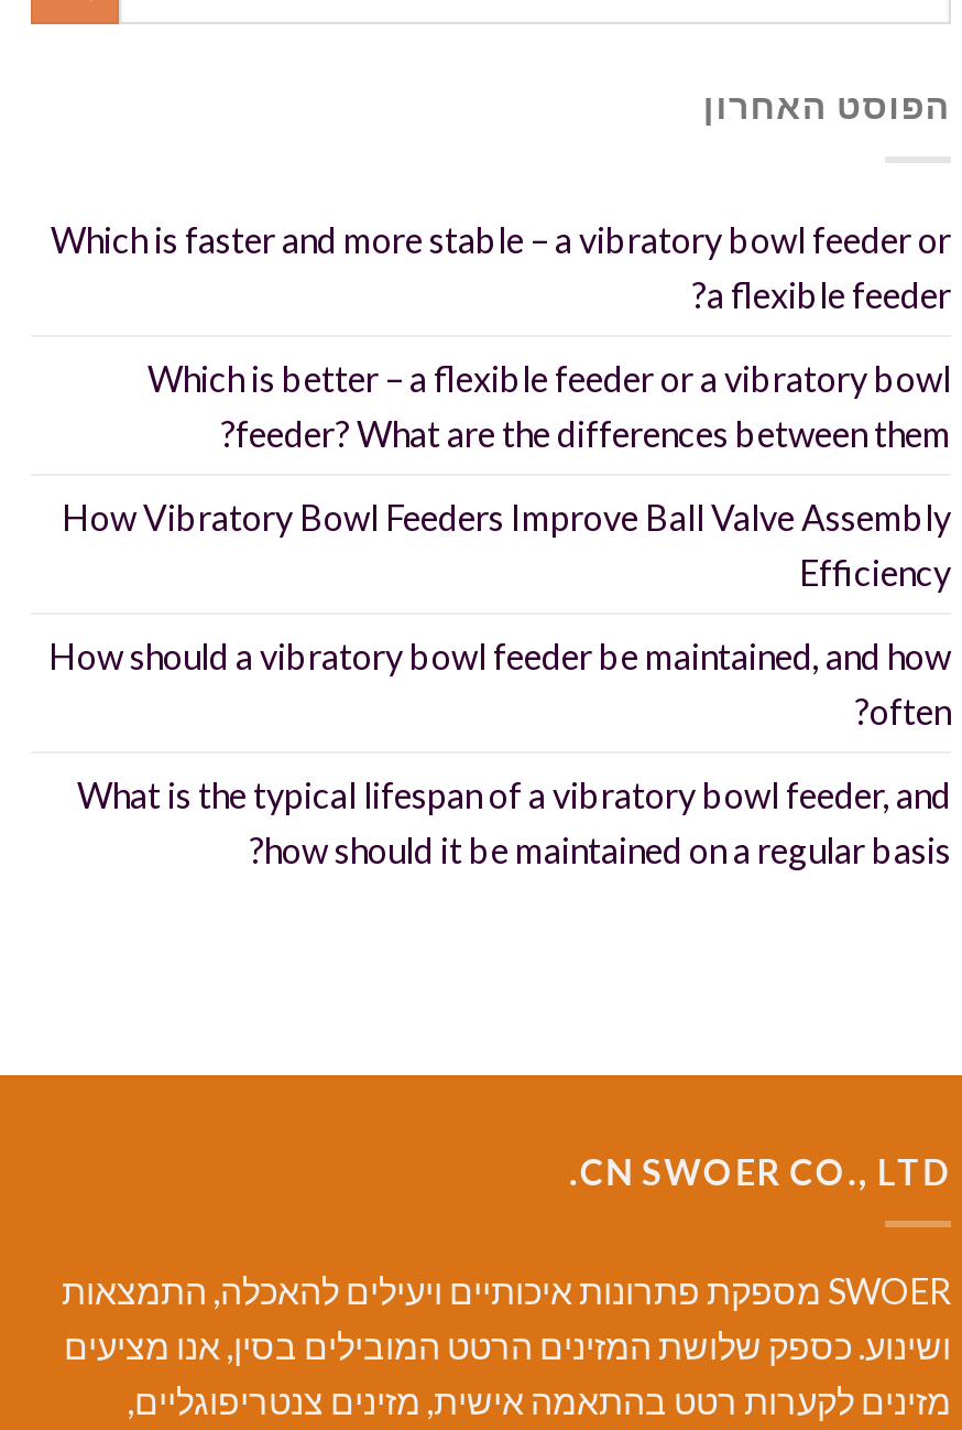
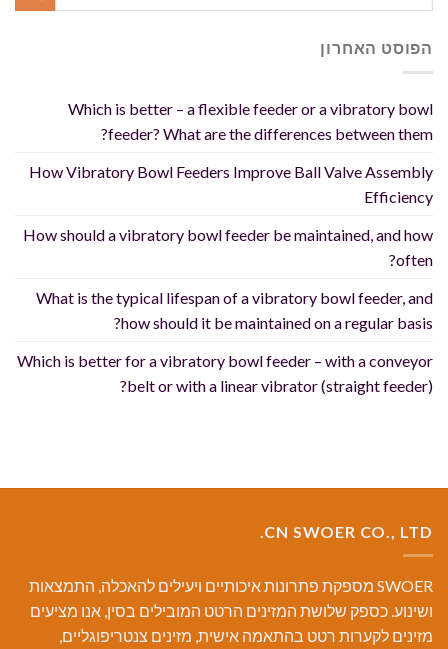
[51,218,951,315] Which is faster and more stable – a vibratory bowl feeder or | a flexible feeder? -> none
moved [48,357,951,870] -> [23,99,433,332]: Which is better – a flexible feeder or a vibratory bowl | feeder? What are the differences between them? | How Vibratory Bowl Feeders Improve Ball Valve Assembly | Efficiency | How should a vibratory bowl feeder be maintained, and how | often? | What is the typical lifespan of a vibratory bowl feeder, and | how should it be maintained on a regular basis?
none -> [17,351,433,395] Which is better for a vibratory bowl feeder – with a conveyor | belt or with a linear vibrator (straight feeder)?

